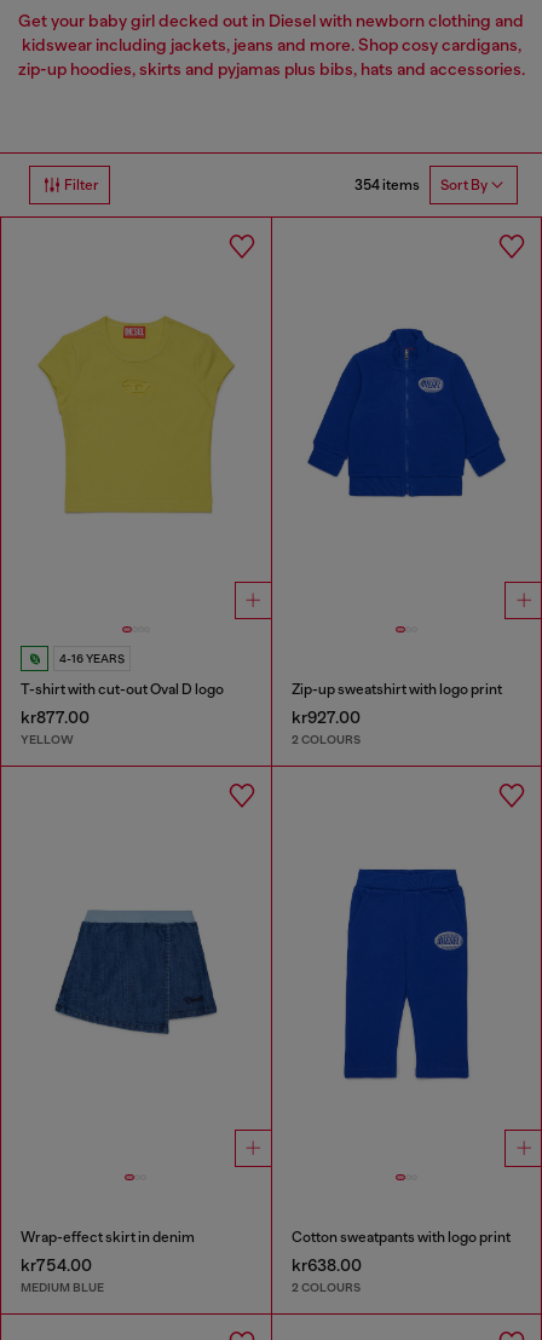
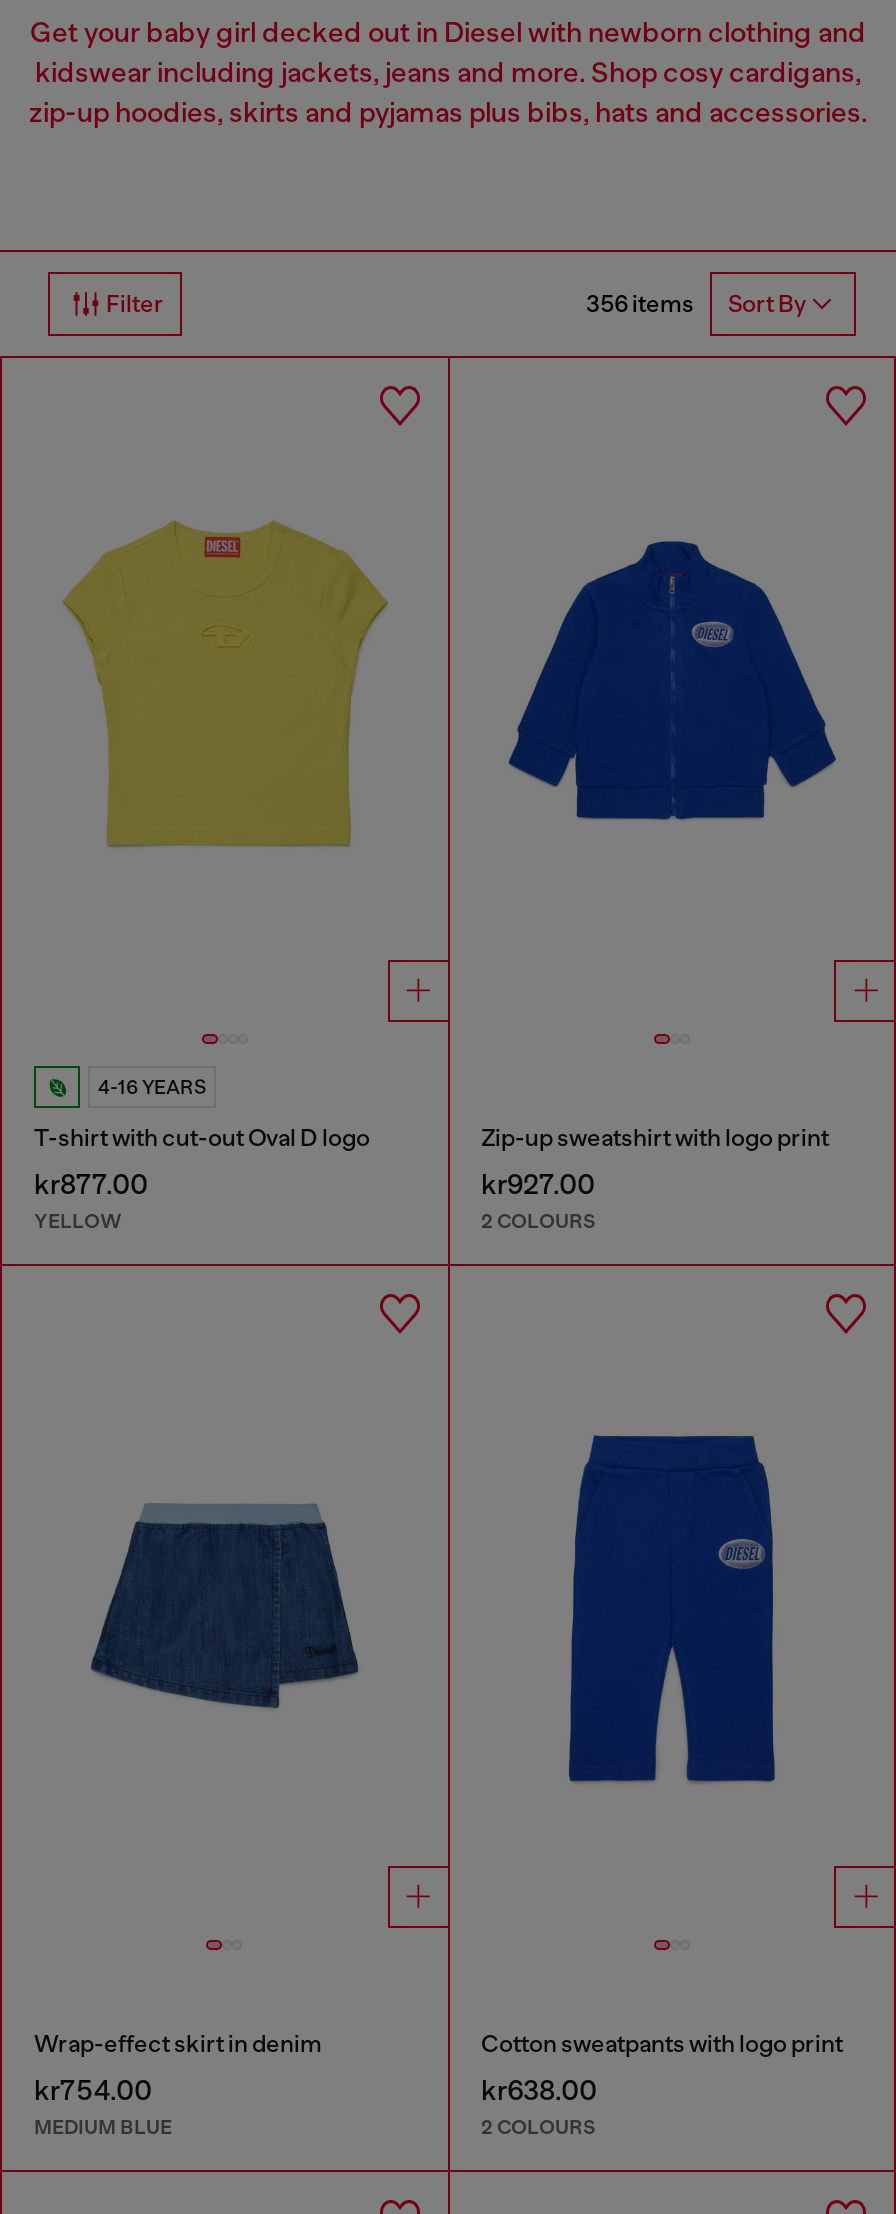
[354,176,488,194] 354 items Sort By -> [586,290,806,319] 356 items Sort By

